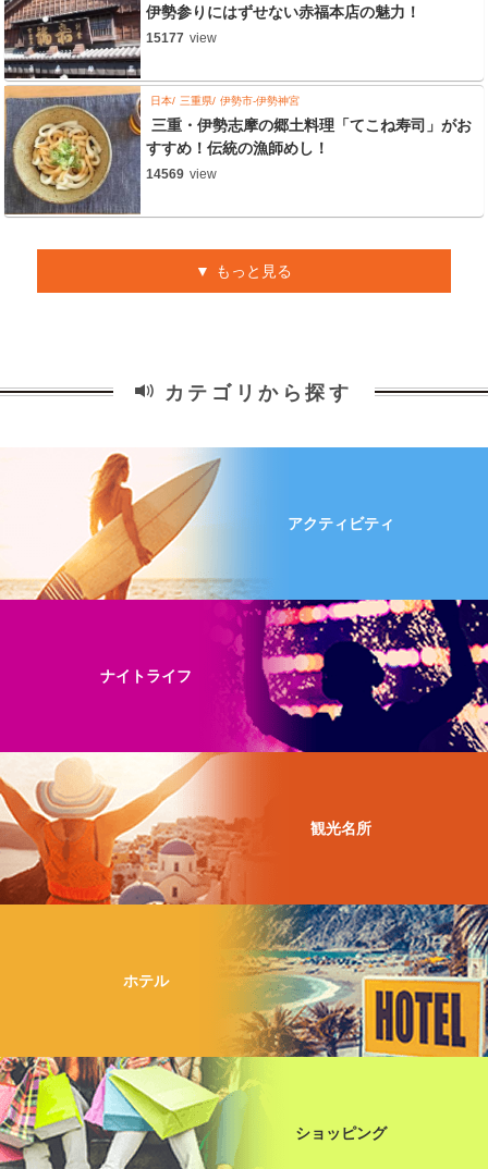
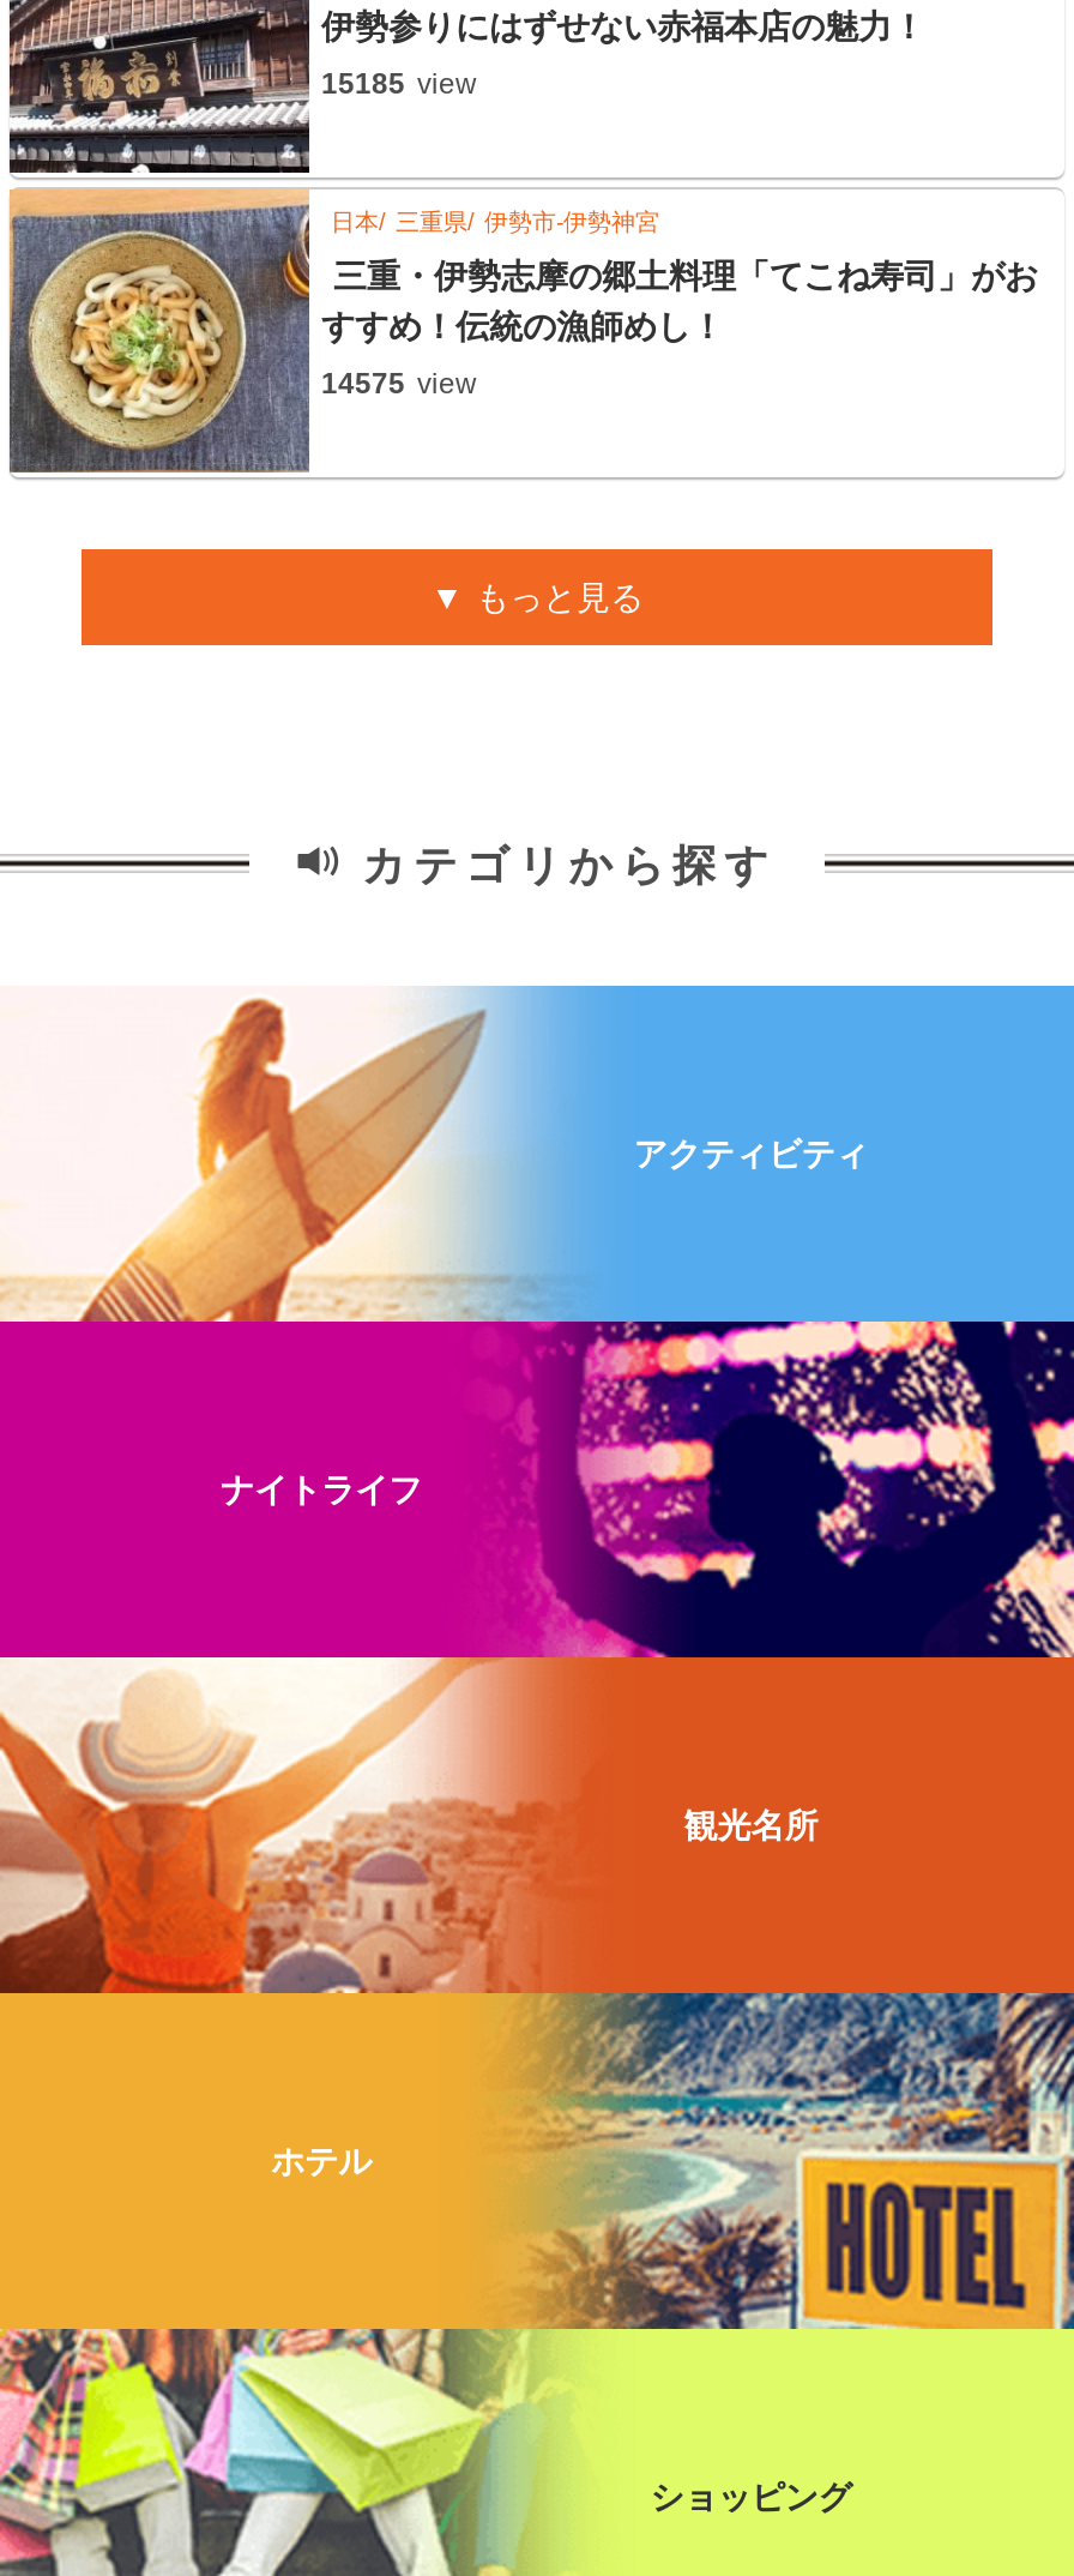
[146,30,217,46] 15177 view -> [321,67,477,100] 15185 view
[146,166,217,182] 14569 view -> [321,367,477,400] 14575 view

